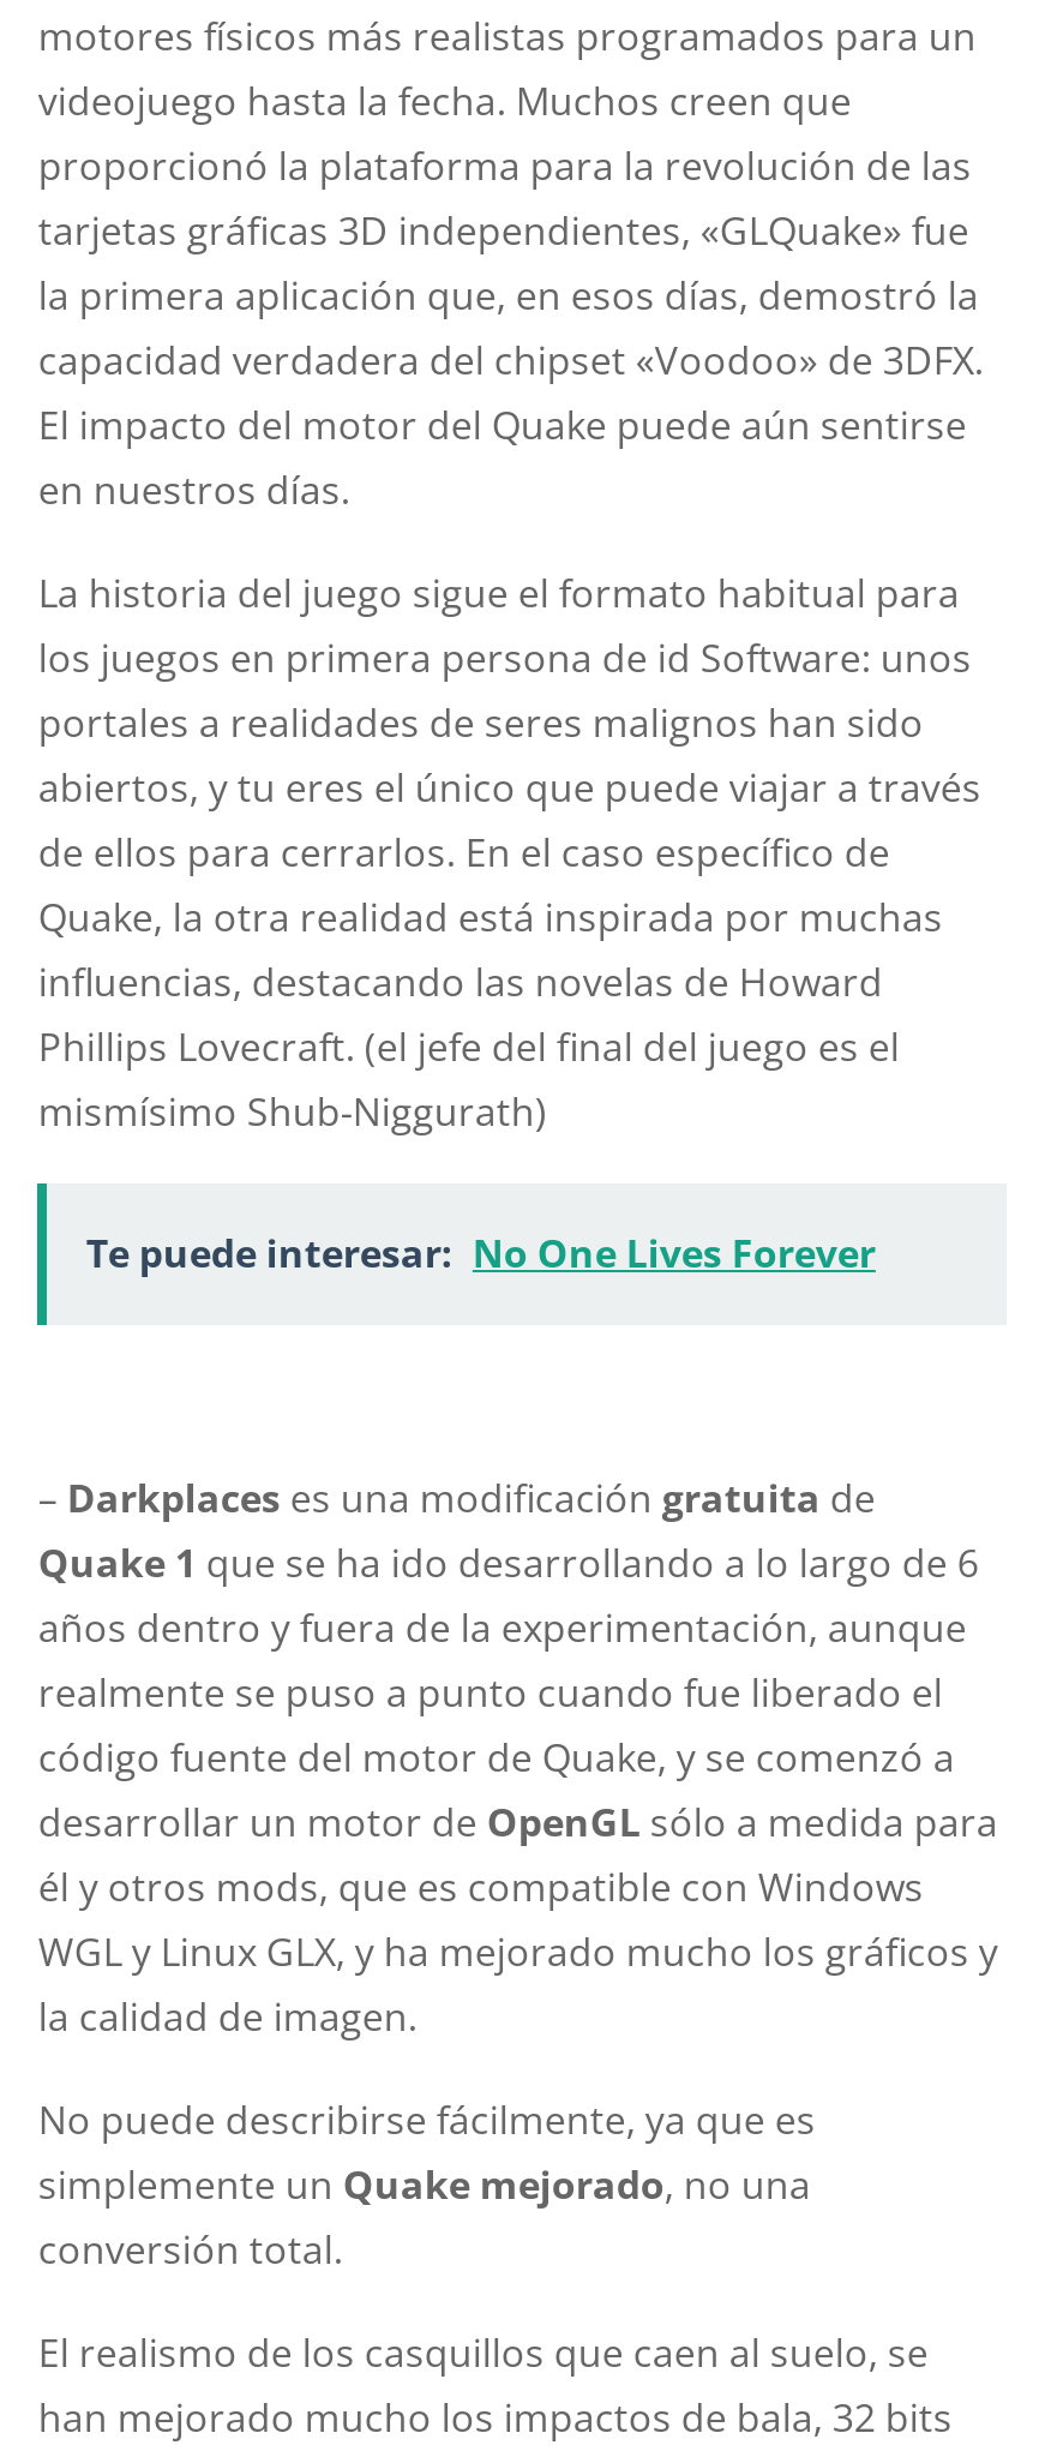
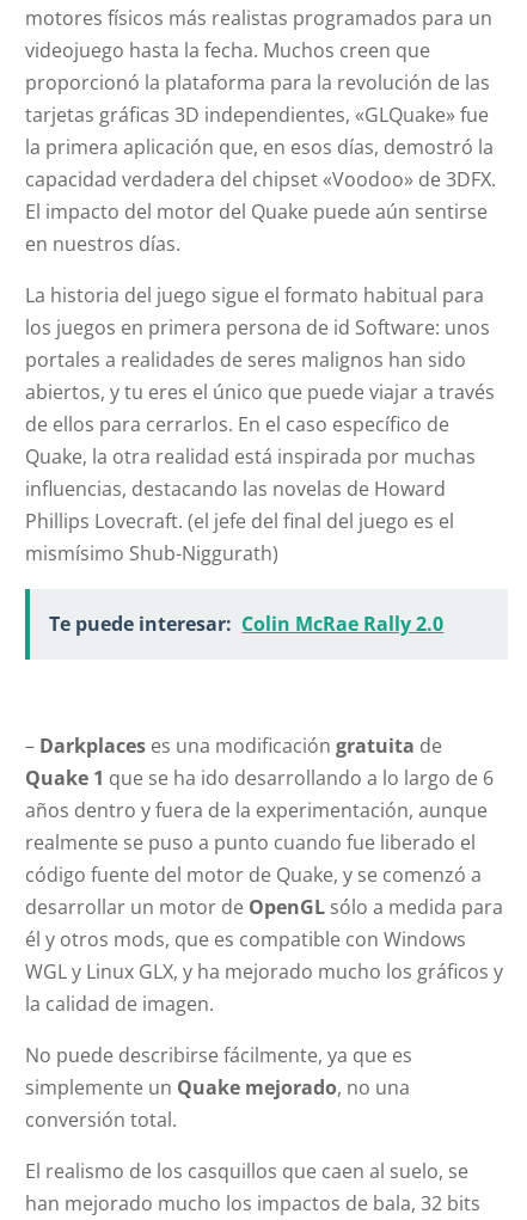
[86,1227,876,1280] Te puede interesar: No One Lives Forever -> [49,611,444,637] Te puede interesar: Colin McRae Rally 2.0

